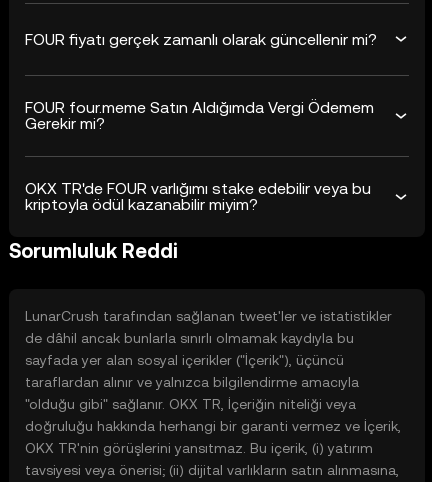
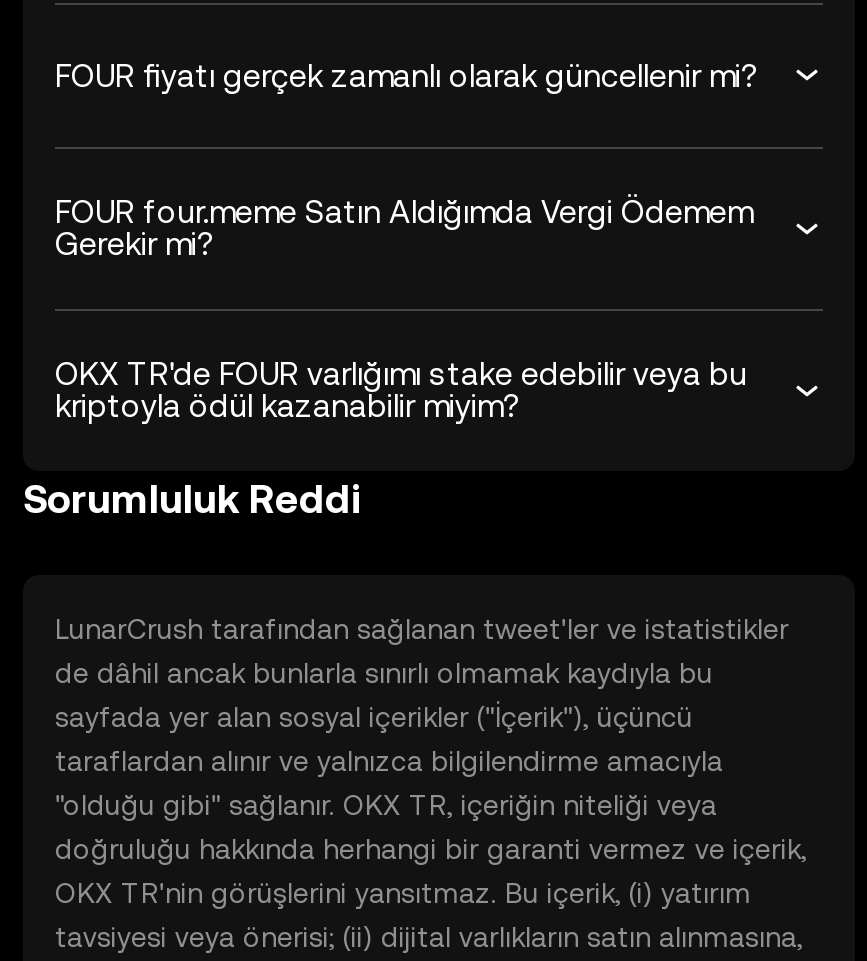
[25,396,356,412] "olduğu gibi" sağlanır. OKX TR, İçeriğin niteliği veya -> [55,789,717,821] "olduğu gibi" sağlanır. OKX TR, içeriğin niteliği veya
[25,418,401,434] doğruluğu hakkında herhangi bir garanti vermez ve İçerik, -> [55,833,807,865] doğruluğu hakkında herhangi bir garanti vermez ve içerik,

